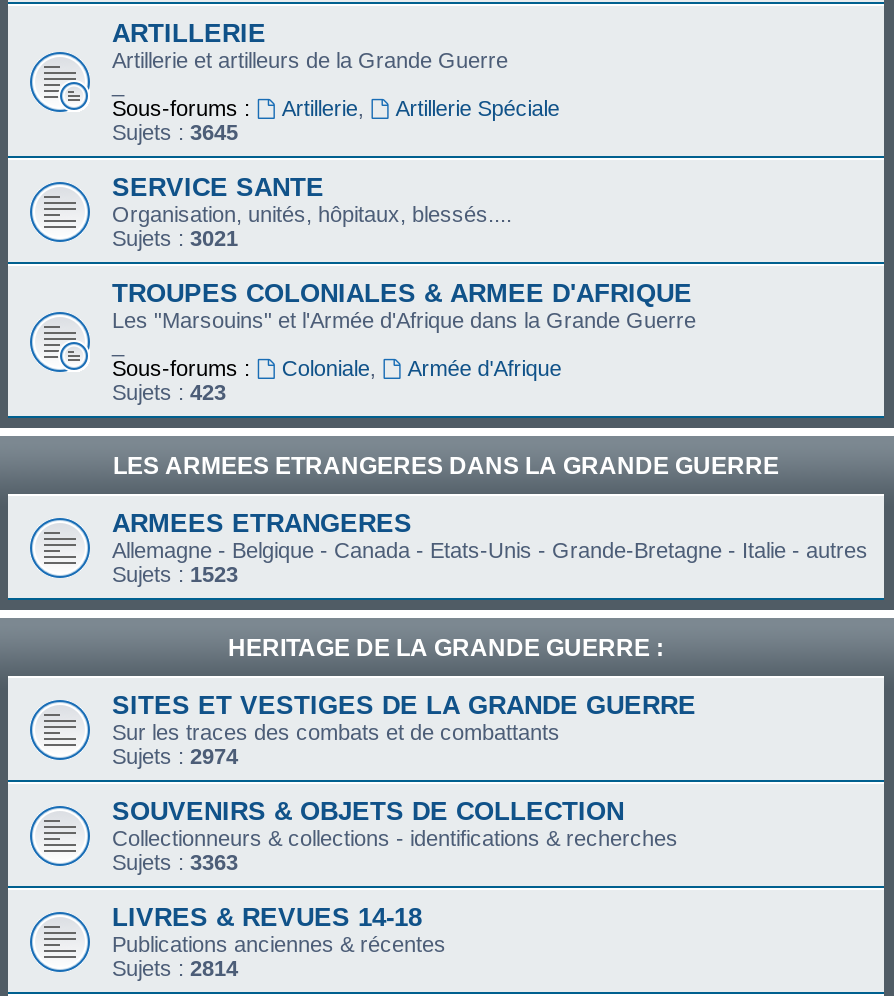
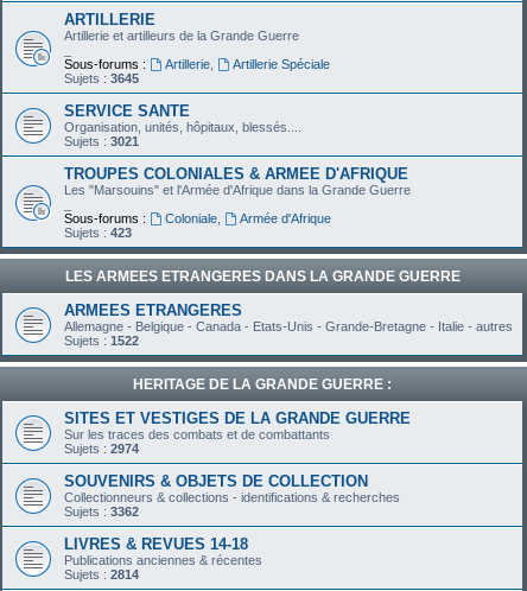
[112,562,238,586] Sujets : 1523 -> [64,333,139,348] Sujets : 1522
[112,850,238,874] Sujets : 3363 -> [64,504,139,519] Sujets : 3362

